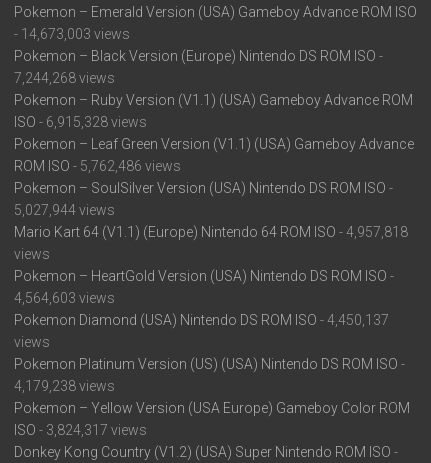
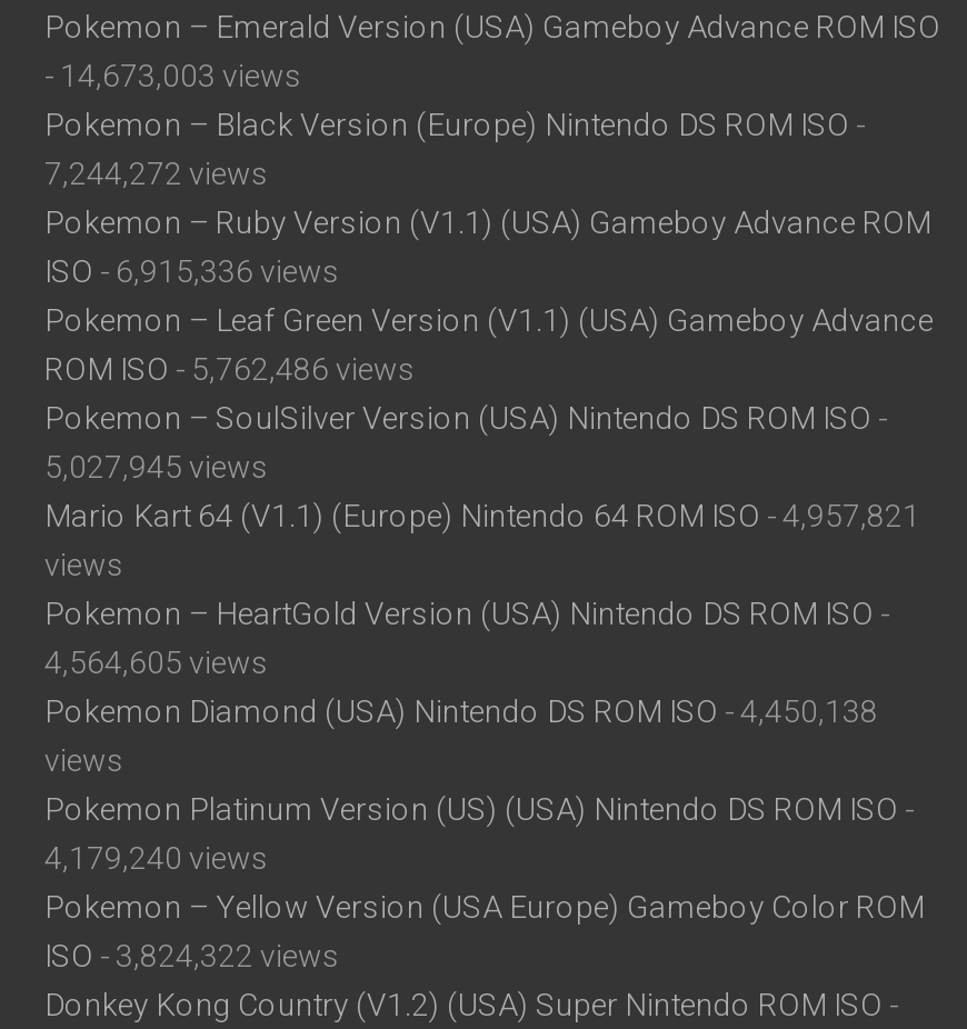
[14,70,115,86] 7,244,268 views -> [44,156,269,192] 7,244,272 views
[14,114,147,130] ISO - 6,915,328 views -> [44,254,340,289] ISO - 6,915,336 views
[14,202,115,218] 5,027,944 views -> [44,449,269,485] 5,027,945 views
[14,224,408,240] Mario Kart 64 (V1.1) (Europe) Nintendo 64 ROM ISO - 4,957,818 -> [44,498,920,534] Mario Kart 64 (V1.1) (Europe) Nintendo 64 ROM ISO - 4,957,821
[14,290,115,306] 4,564,603 views -> [44,645,269,681] 4,564,605 views
[14,312,389,328] Pokemon Diamond (USA) Nintendo DS ROM ISO - 4,450,137 -> [44,694,878,729] Pokemon Diamond (USA) Nintendo DS ROM ISO - 4,450,138
[14,378,115,394] 4,179,238 views -> [44,841,269,876] 4,179,240 views
[14,422,147,438] ISO - 3,824,317 views -> [44,938,340,974] ISO - 3,824,322 views

